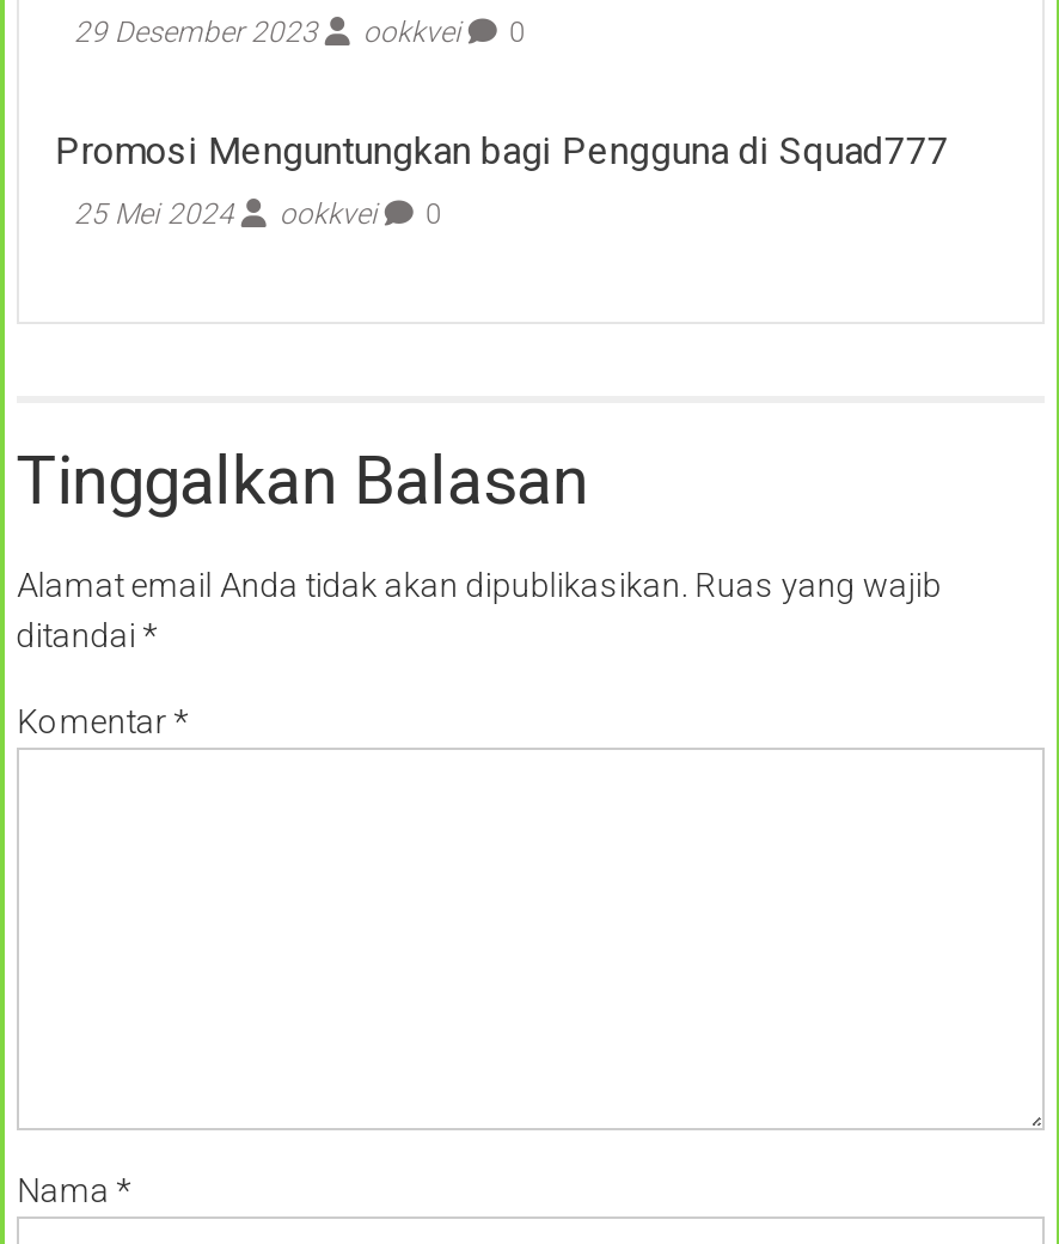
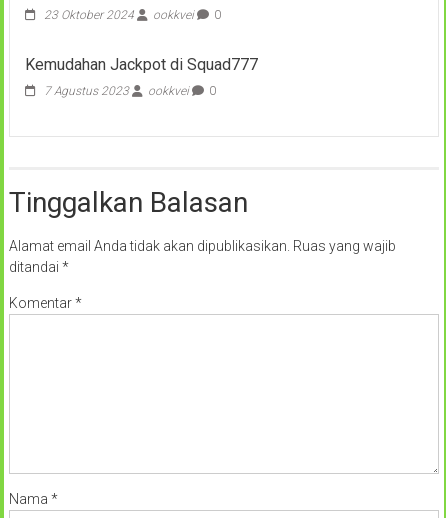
[74,15,526,49] 29 Desember 2023 ookkvei 0 -> [44,8,221,22] 23 Oktober 2024 ookkvei 0
[55,128,949,173] Promosi Menguntungkan bagi Pengguna di Squad777 -> [25,55,258,74] Kemudahan Jackpot di Squad777
[74,197,442,230] 25 Mei 2024 ookkvei 0 -> [44,84,216,98] 7 Agustus 2023 ookkvei 0

